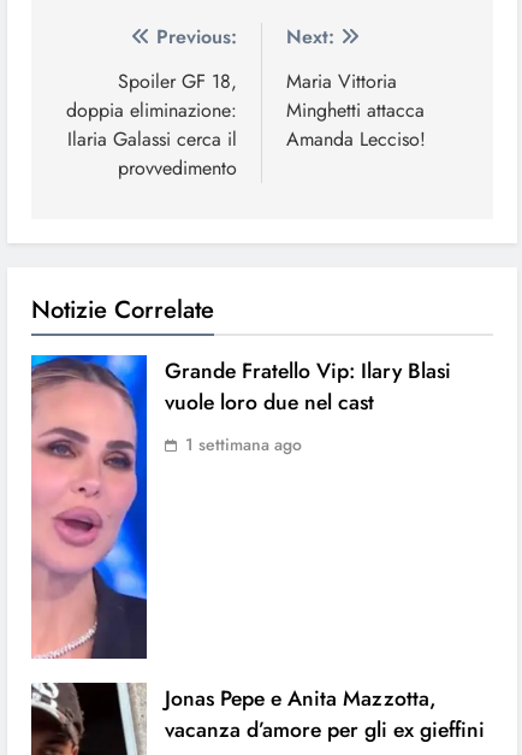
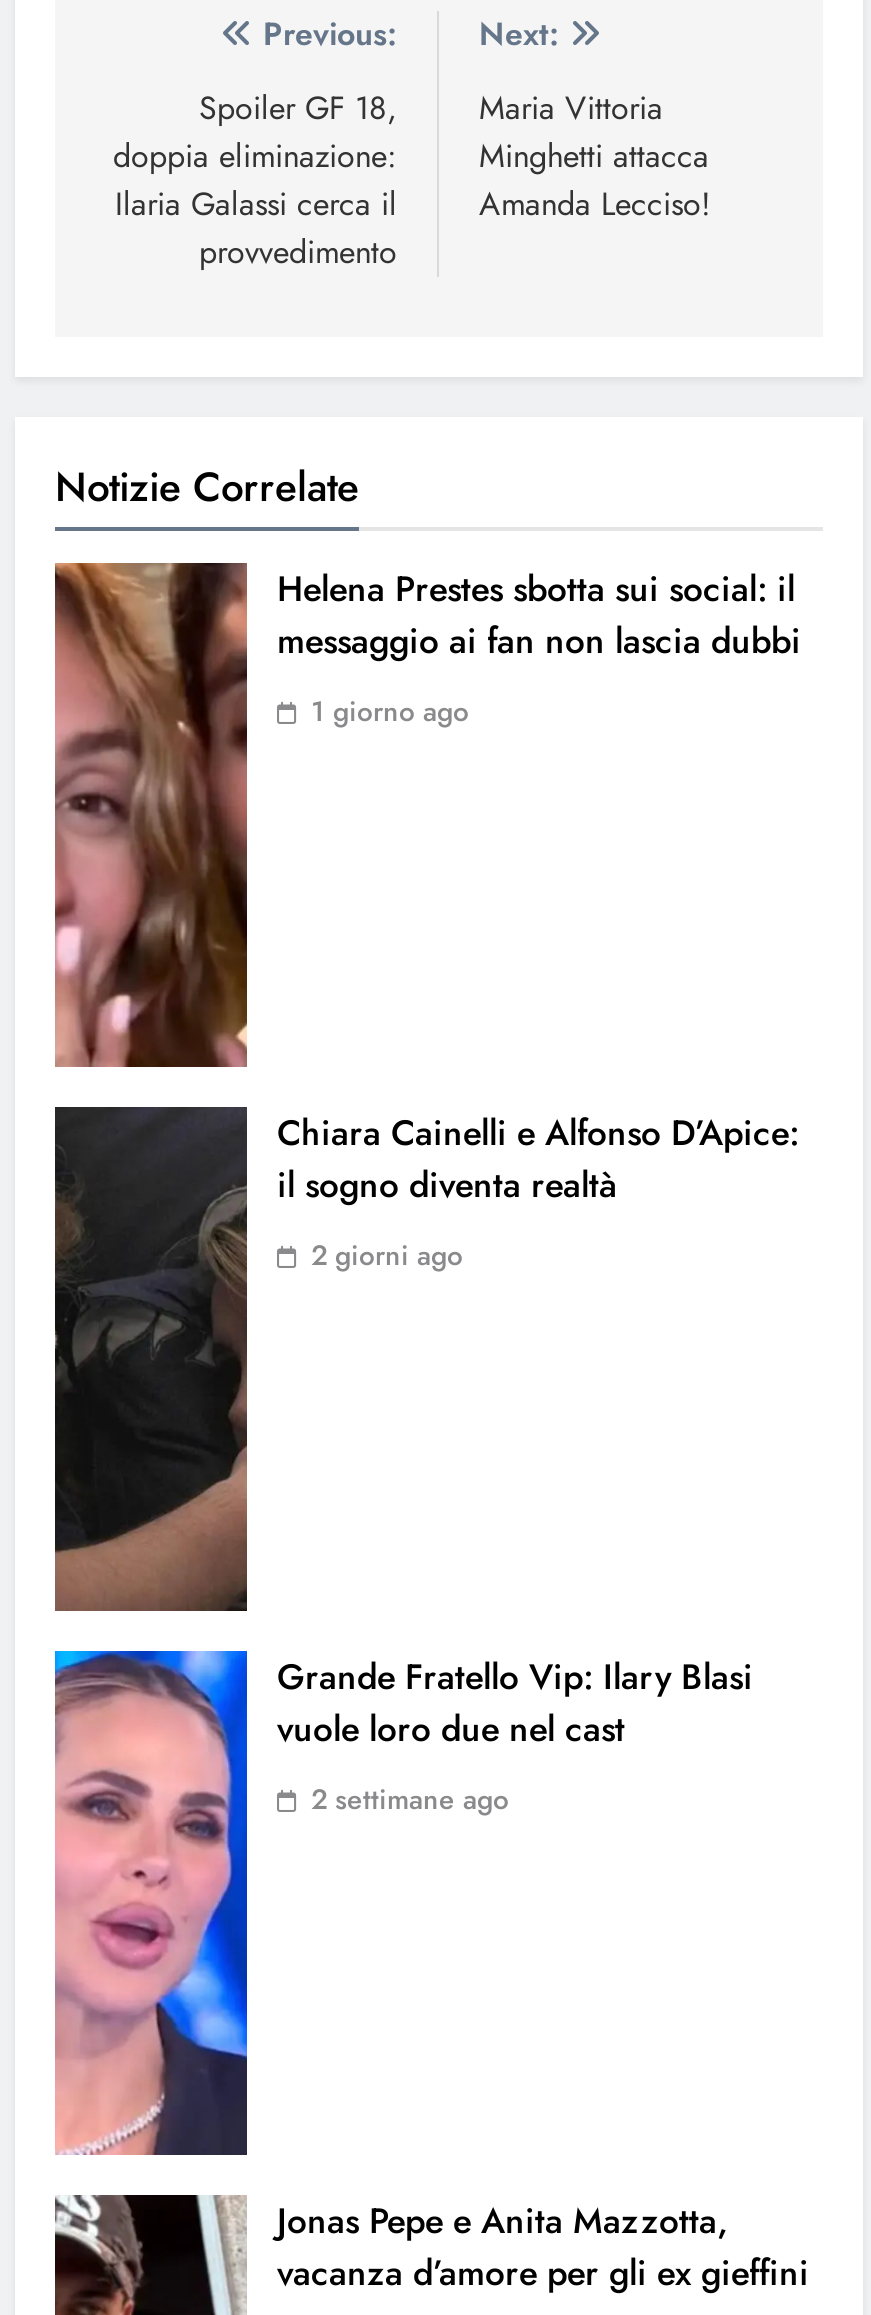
none -> [53,561,801,1069] [image] | Helena Prestes sbotta sui social: il | messaggio ai fan non lascia dubbi | 1 giorno ago
none -> [53,1105,799,1619] [image] | Chiara Cainelli e Alfonso D’Apice: | il sogno diventa realtà | 2 giorni ago
[185,433,302,457] 1 settimana ago -> [311,1780,509,1820] 2 settimane ago

